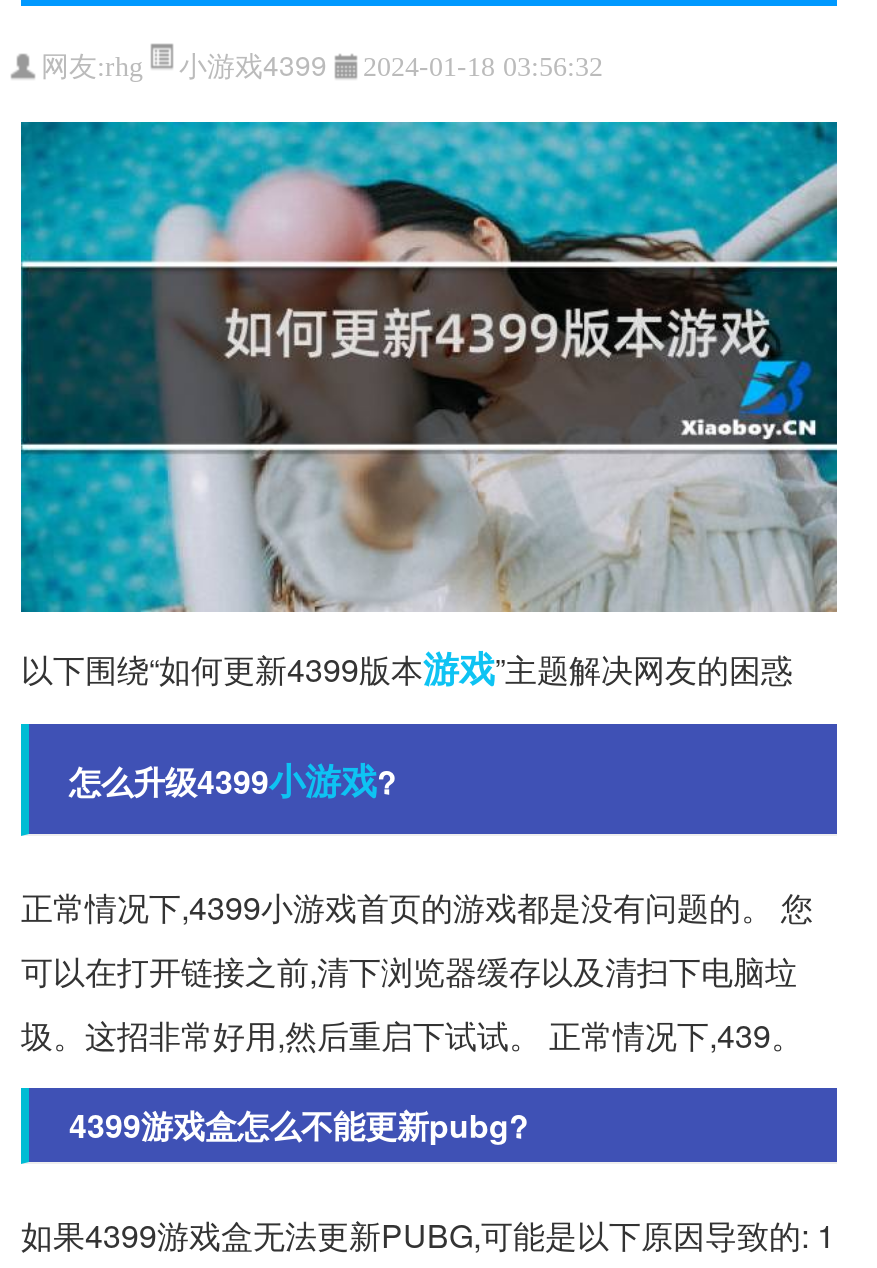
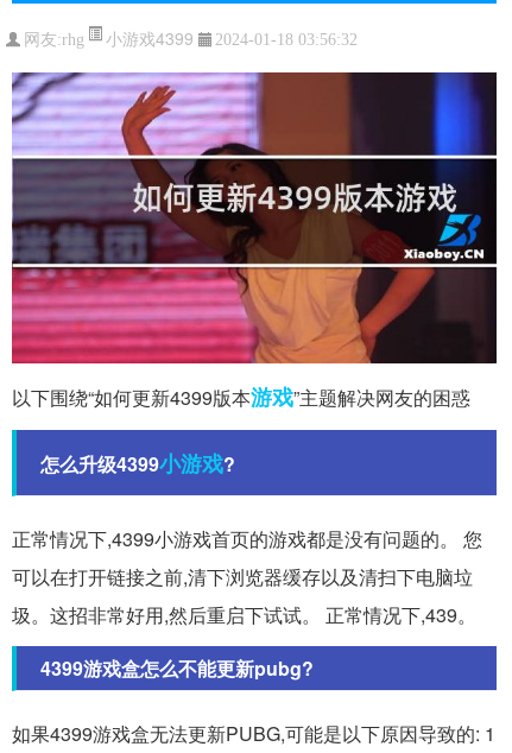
[19,120,839,614] [image] -> [11,71,498,365] [image]

